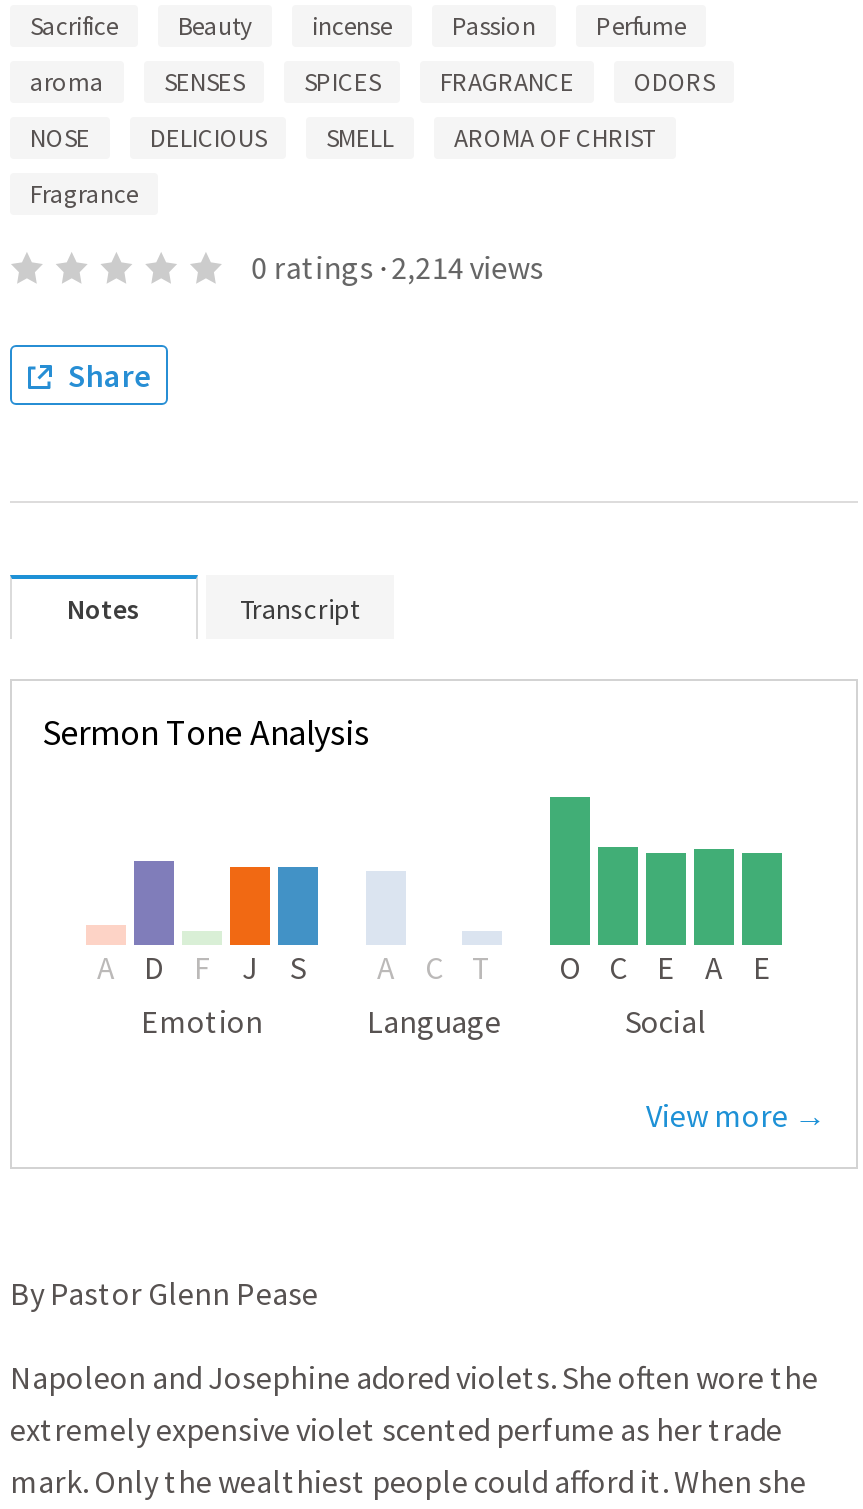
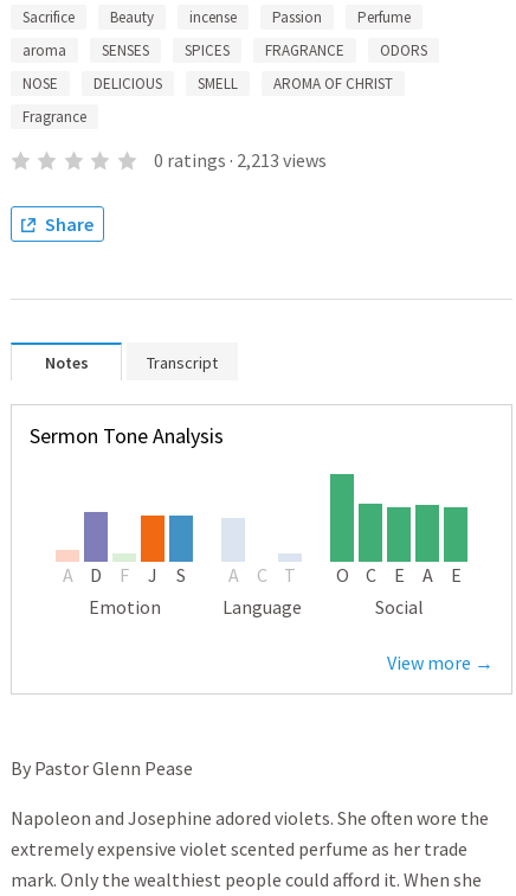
[251,247,543,287] 0 ratings · 2,214 views -> [153,148,326,172] 0 ratings · 2,213 views

